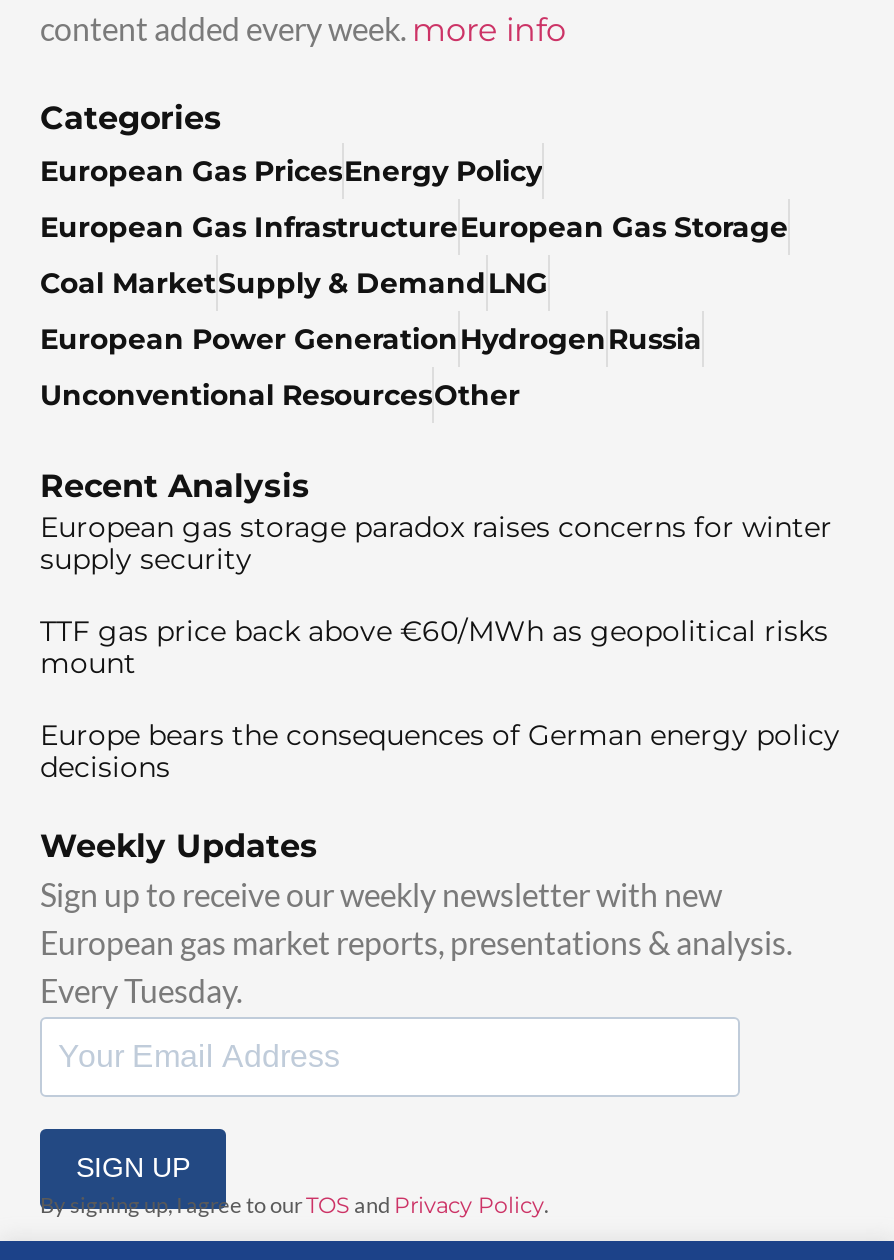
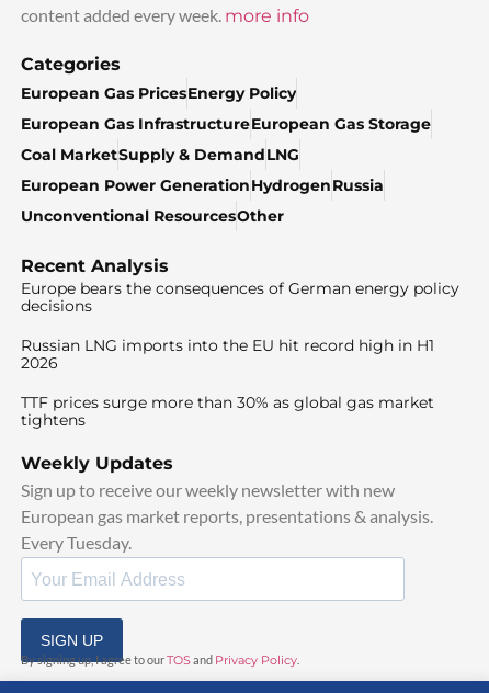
[40,508,832,680] European gas storage paradox raises concerns for winter | supply security | TTF gas price back above €60/MWh as geopolitical risks | mount -> none
moved [40,716,840,784] -> [21,279,459,316]: Europe bears the consequences of German energy policy | decisions
none -> [21,336,434,430] Russian LNG imports into the EU hit record high in H1 | 2026 | TTF prices surge more than 30% as global gas market | tightens

